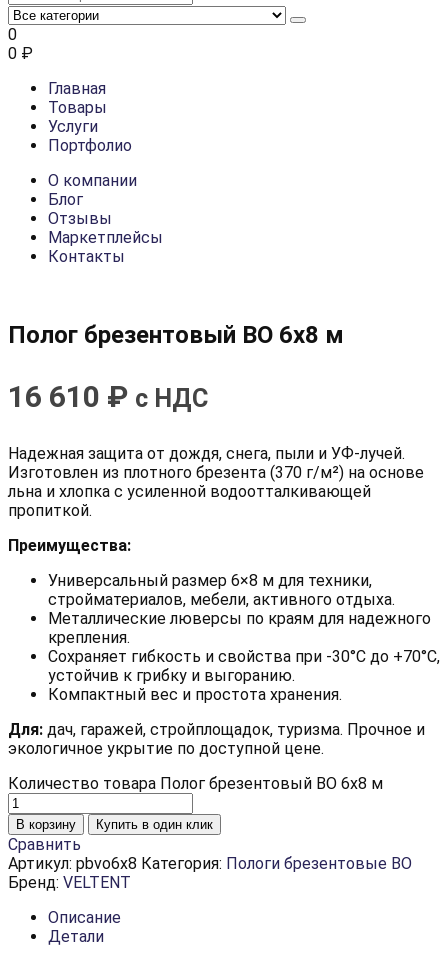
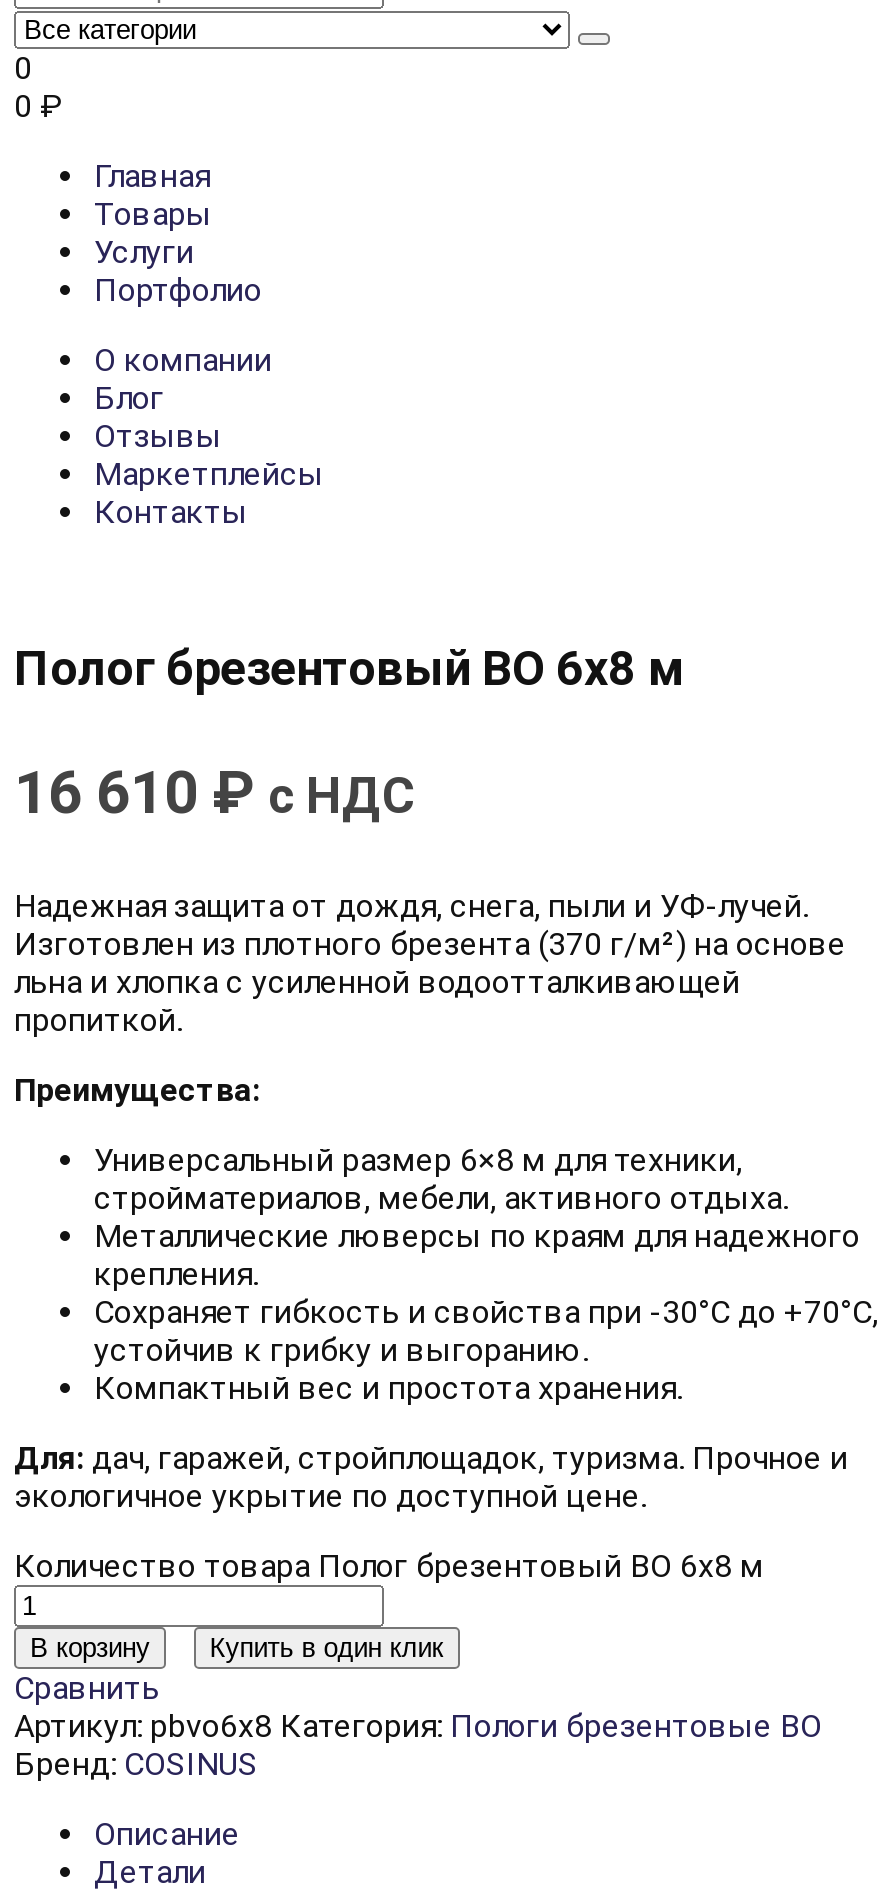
[8,873,131,892] Бренд: VELTENT -> [14,1745,258,1783] Бренд: COSINUS

